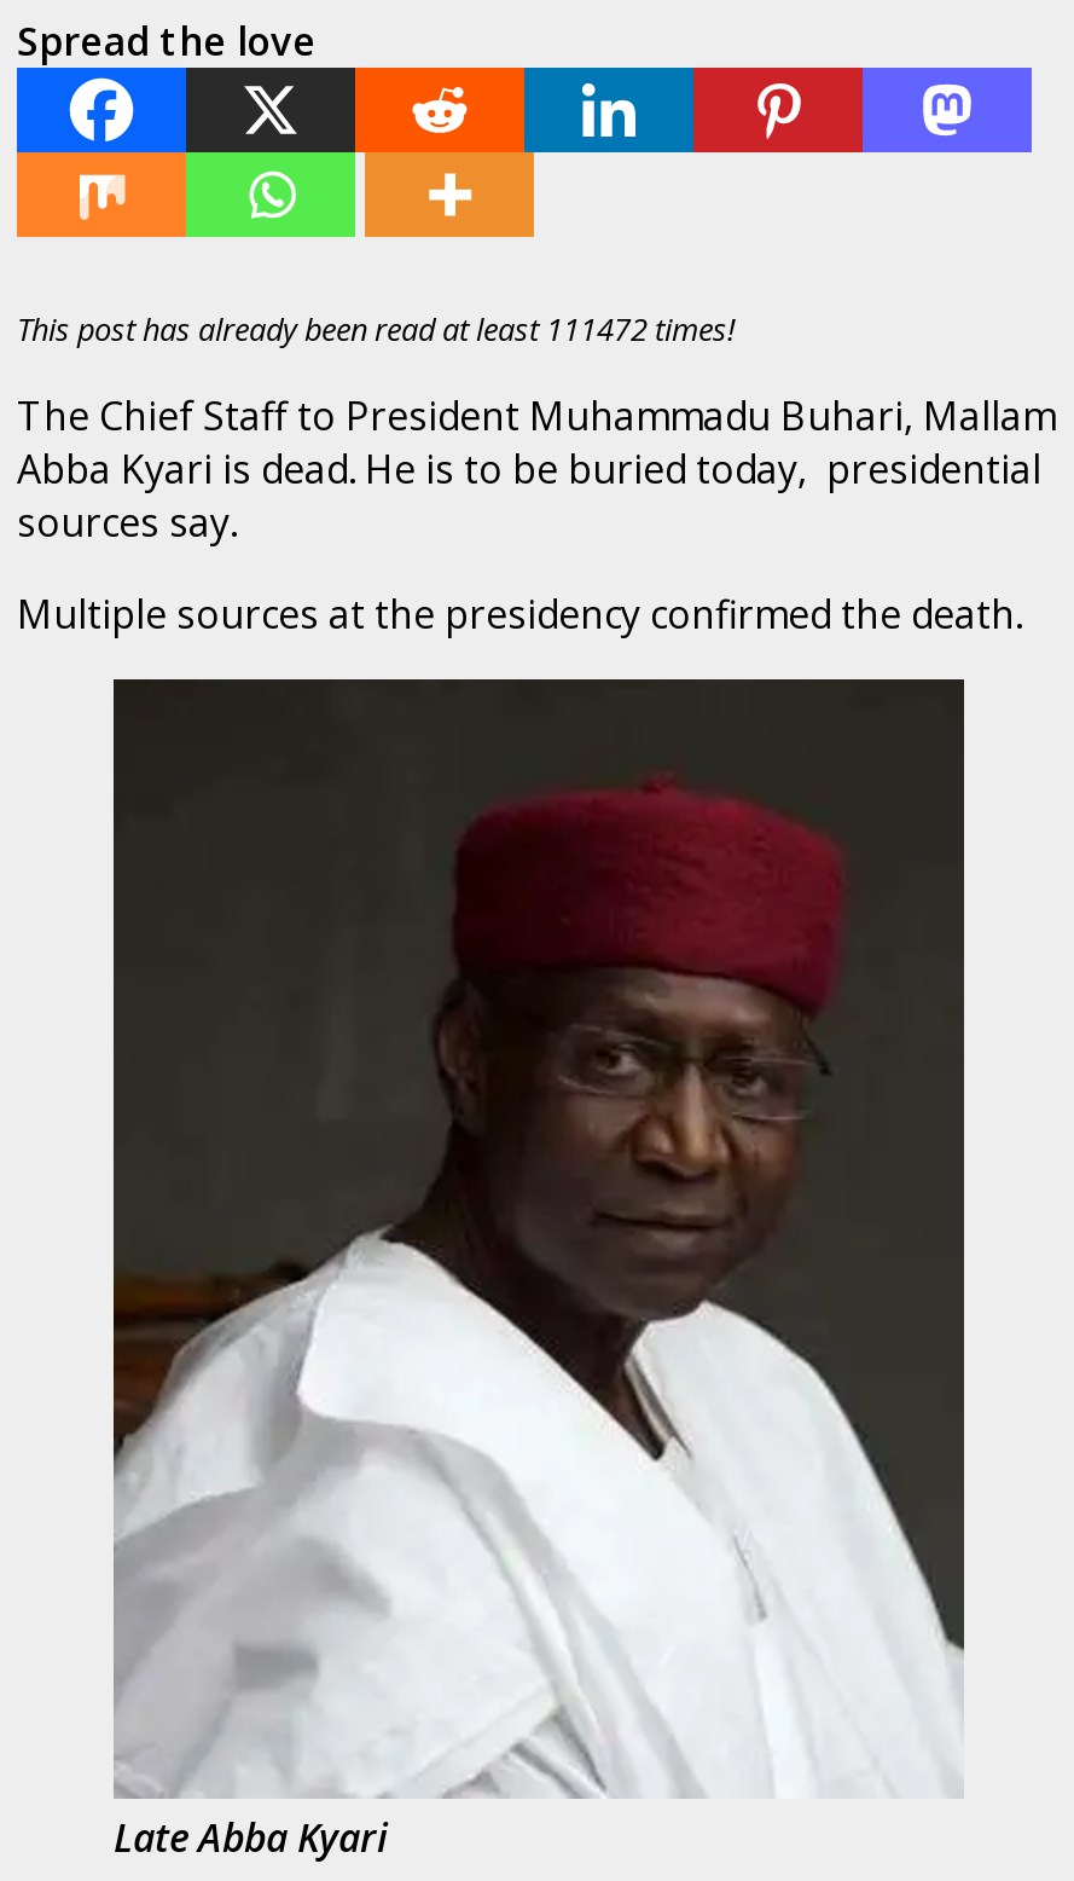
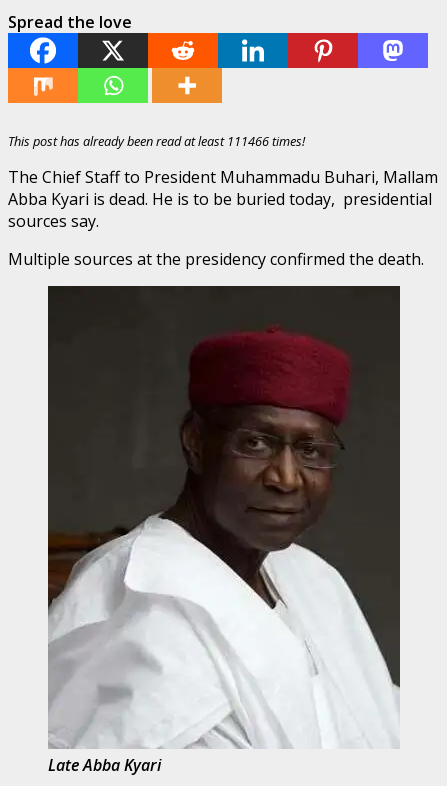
[17,306,735,350] This post has already been read at least 111472 times! -> [8,132,305,150] This post has already been read at least 111466 times!

